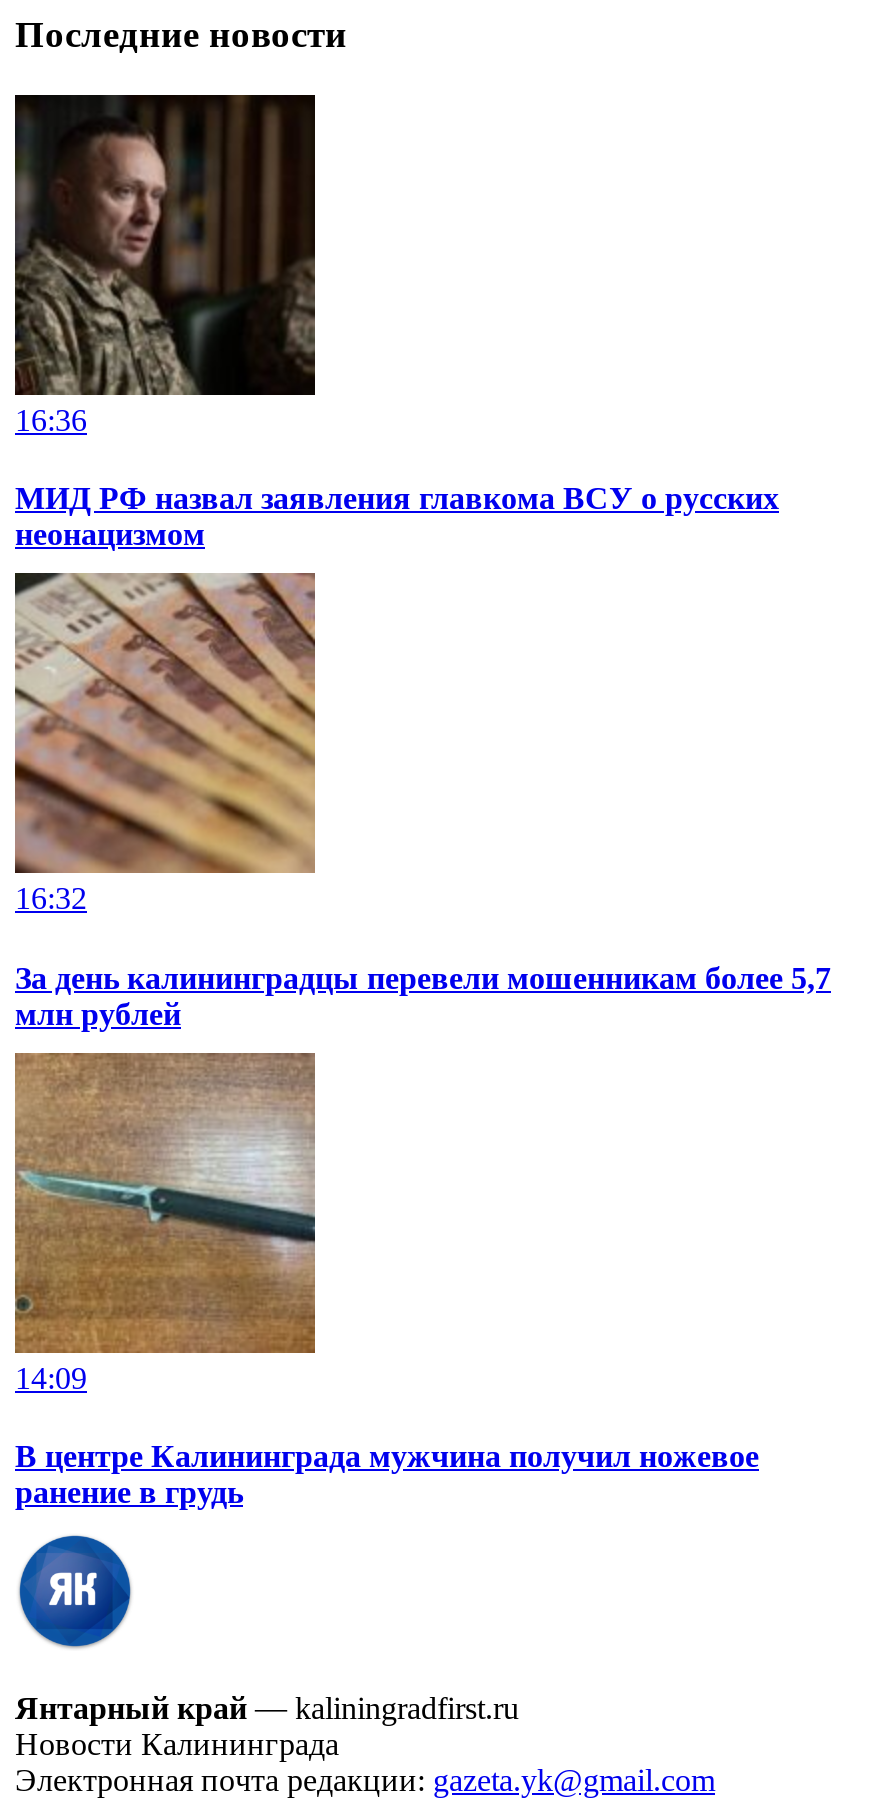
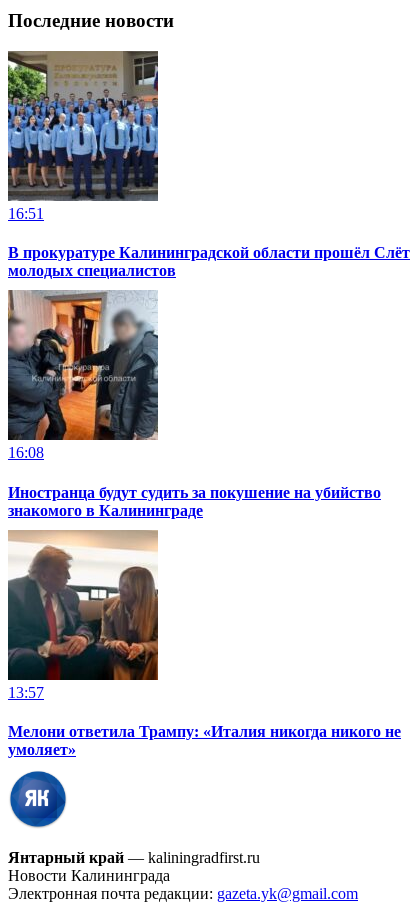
[13,93,317,437] [image] | 16:36 -> [7,50,159,222] [image] | 16:51
[15,482,779,552] МИД РФ назвал заявления главкома ВСУ о русских | неонацизмом -> [8,244,410,279] В прокуратуре Калининградской области прошёл Слёт | молодых специалистов
[13,571,317,916] [image] | 16:32 -> [7,290,159,461] [image] | 16:08
[15,960,831,1030] За день калининградцы перевели мошенникам более 5,7 | млн рублей -> [8,484,381,519] Иностранца будут судить за покушение на убийство | знакомого в Калининграде
[13,1053,317,1394] [image] | 14:09 -> [7,530,159,701] [image] | 13:57
[15,1439,759,1509] В центре Калининграда мужчина получил ножевое | ранение в грудь -> [8,723,401,758] Мелони ответила Трампу: «Италия никогда никого не | умоляет»

